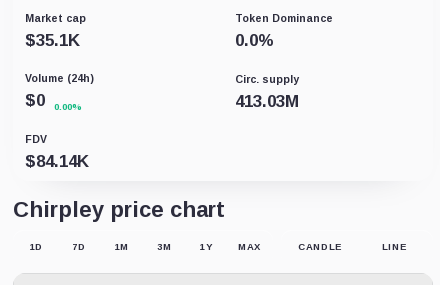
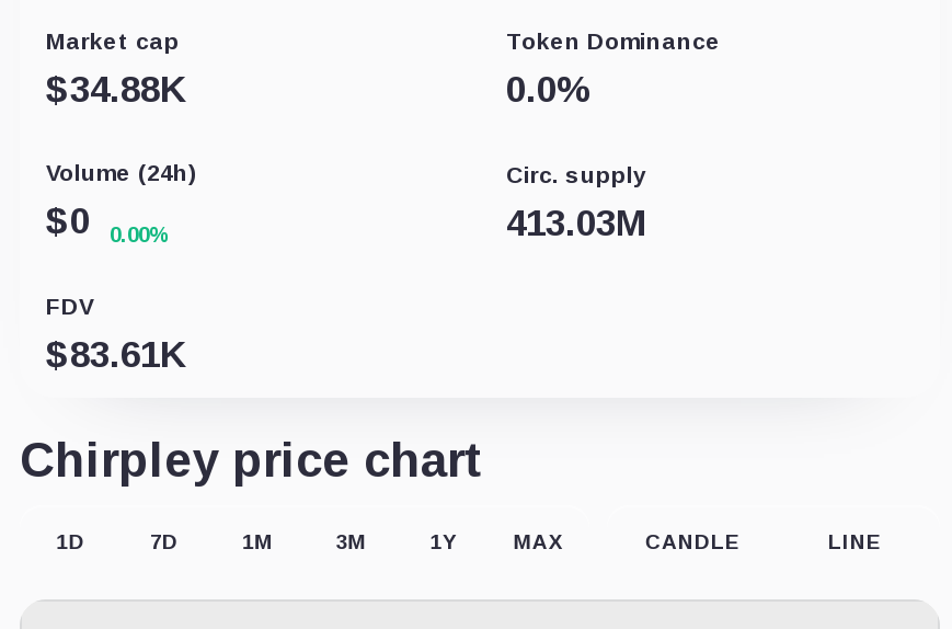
[25,30,80,49] $35.1K -> [46,68,186,110] $34.88K
[25,151,89,170] $84.14K -> [46,333,186,375] $83.61K

